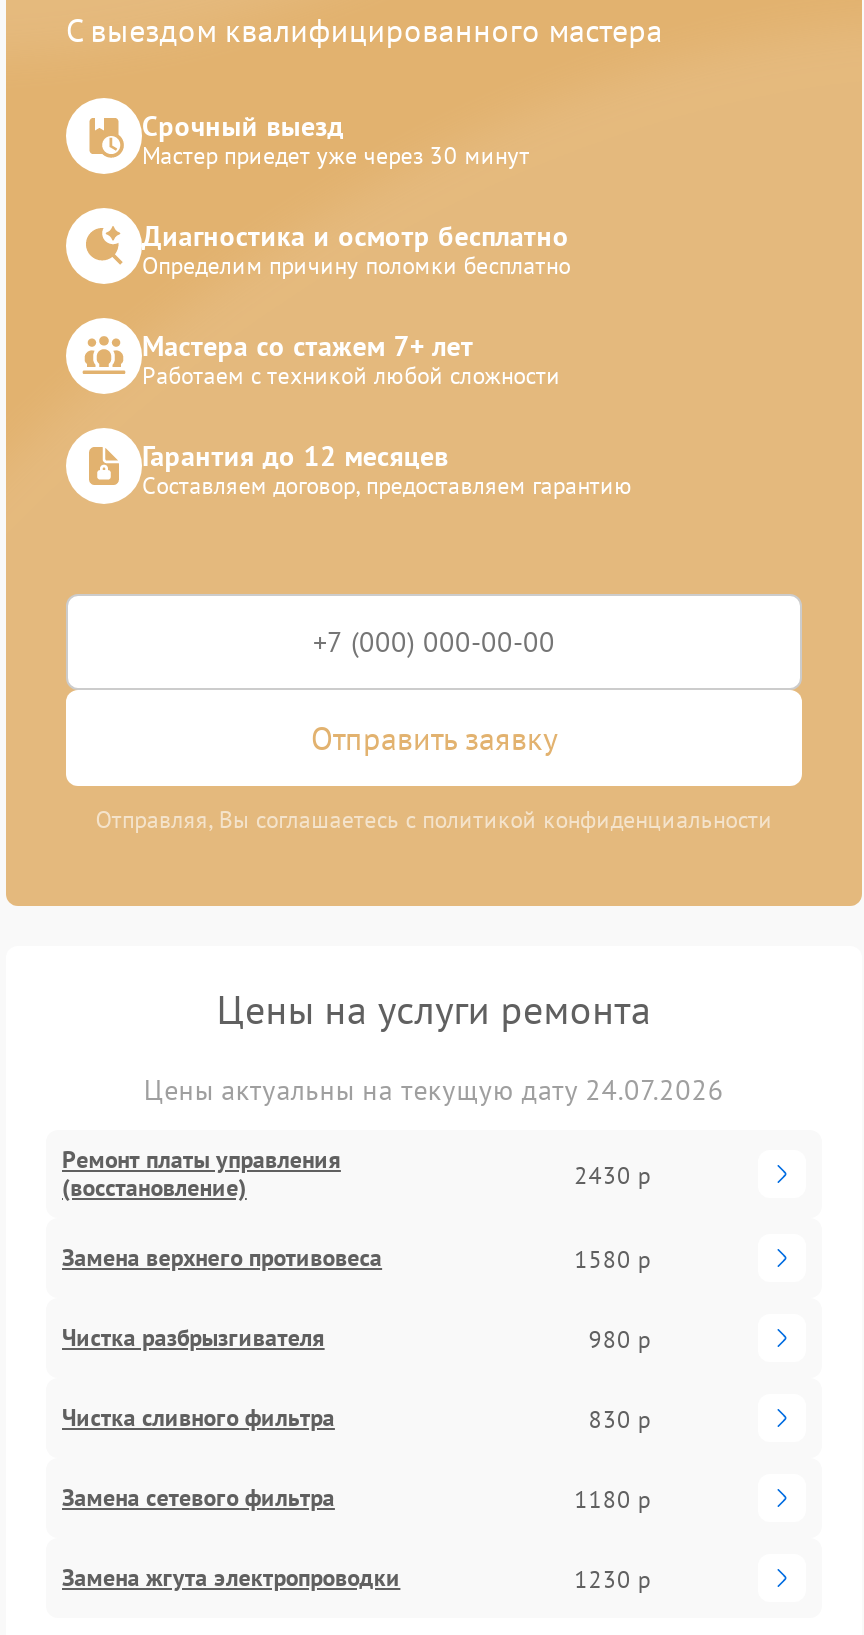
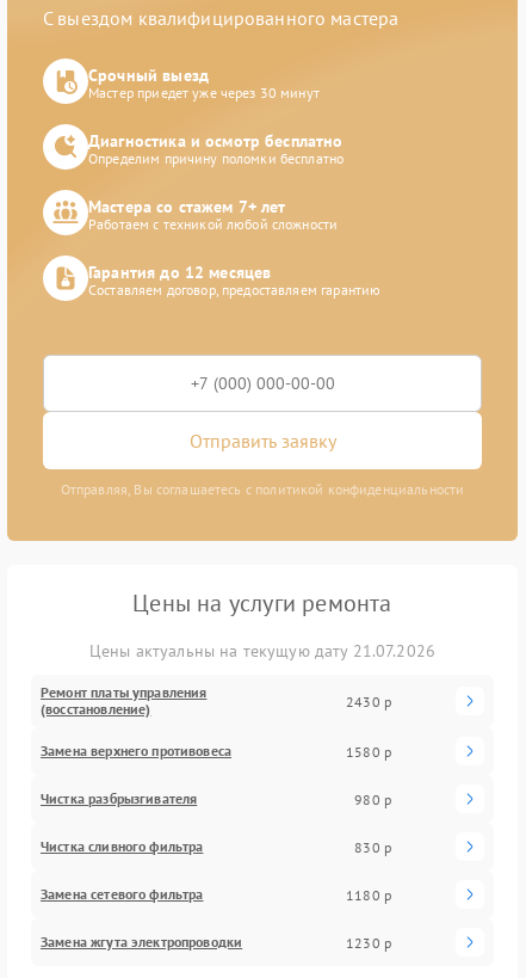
[144,1072,724,1108] Цены актуальны на текущую дату 24.07.2026 -> [89,640,435,662] Цены актуальны на текущую дату 21.07.2026

